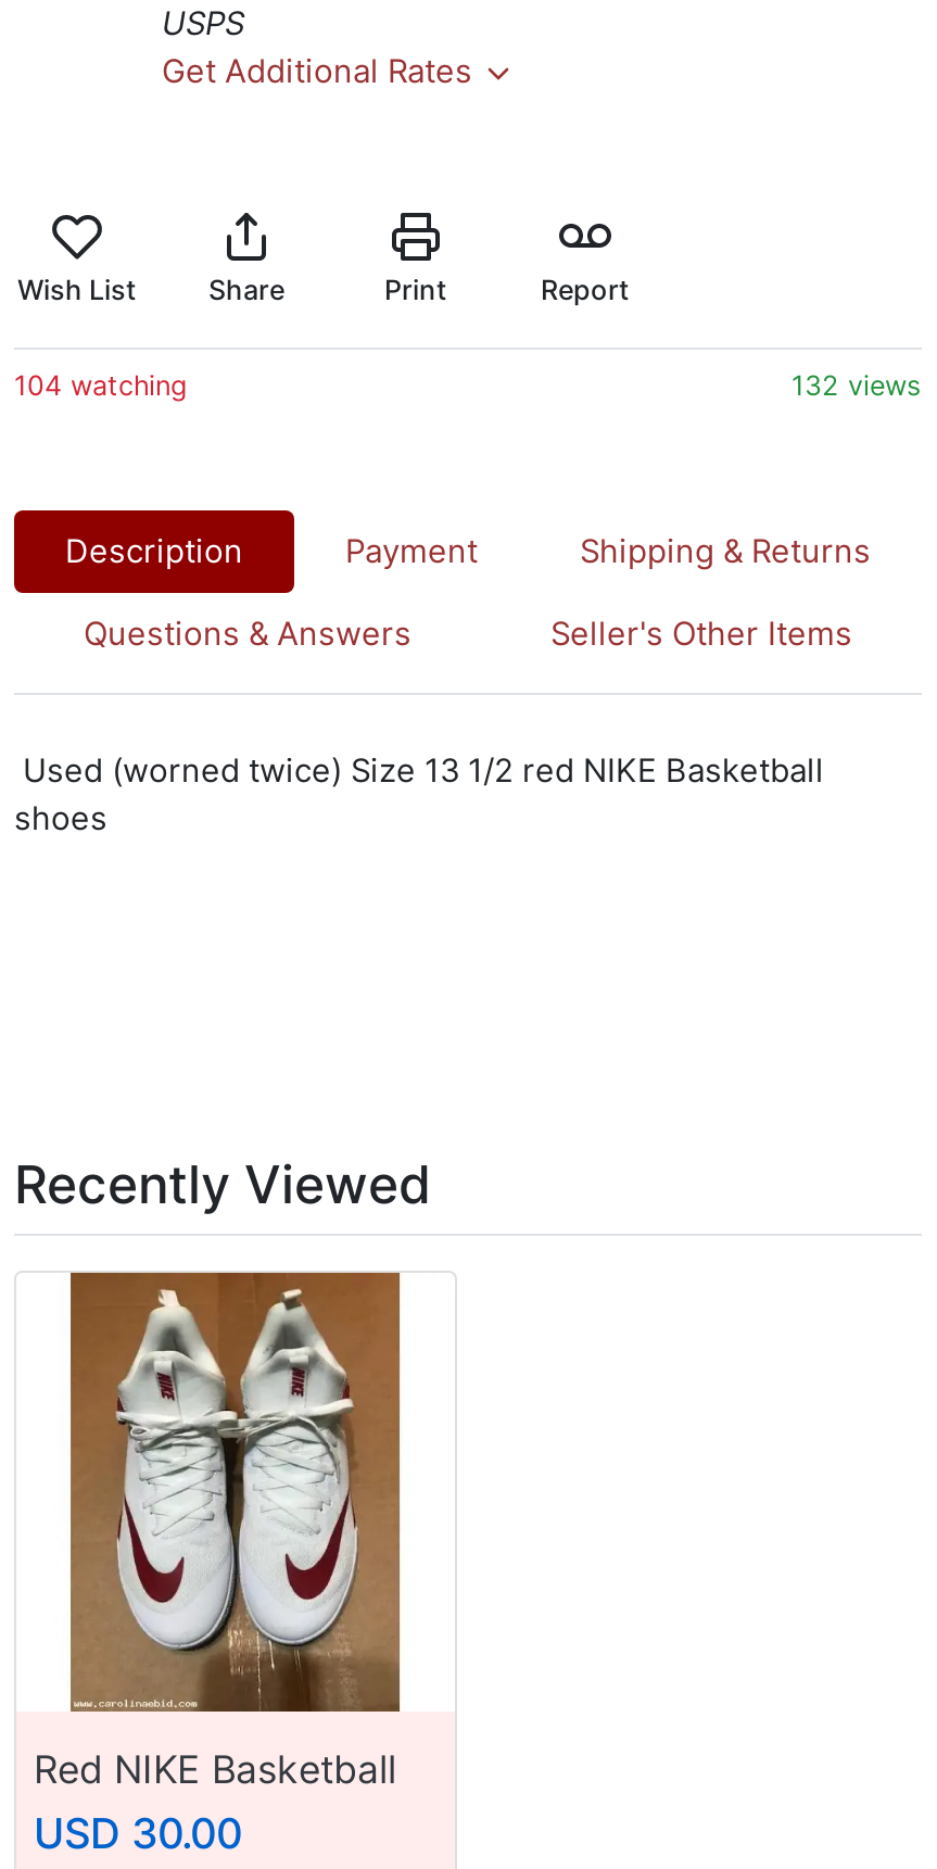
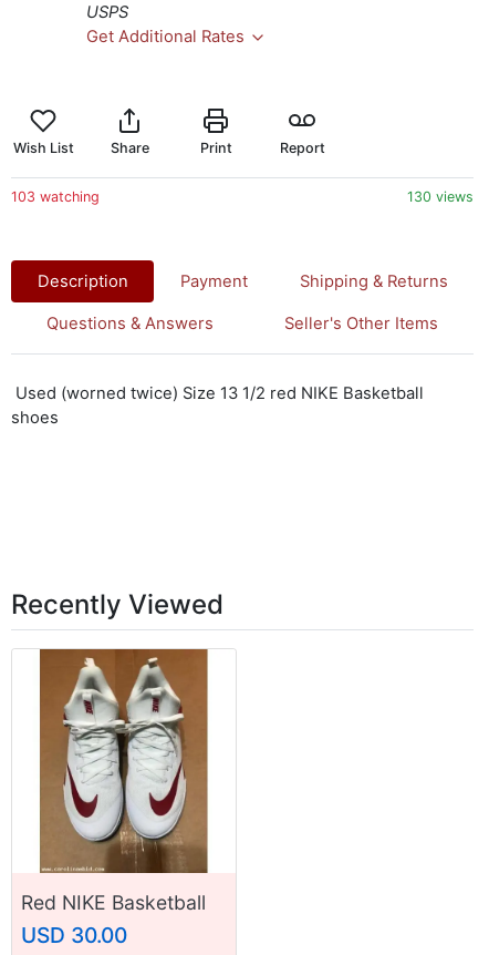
[14,370,188,402] 104 watching -> [11,189,100,205] 103 watching
[792,370,922,402] 132 views -> [407,189,474,205] 130 views

